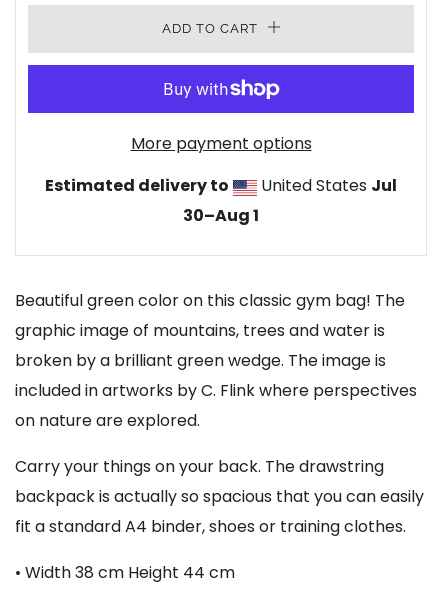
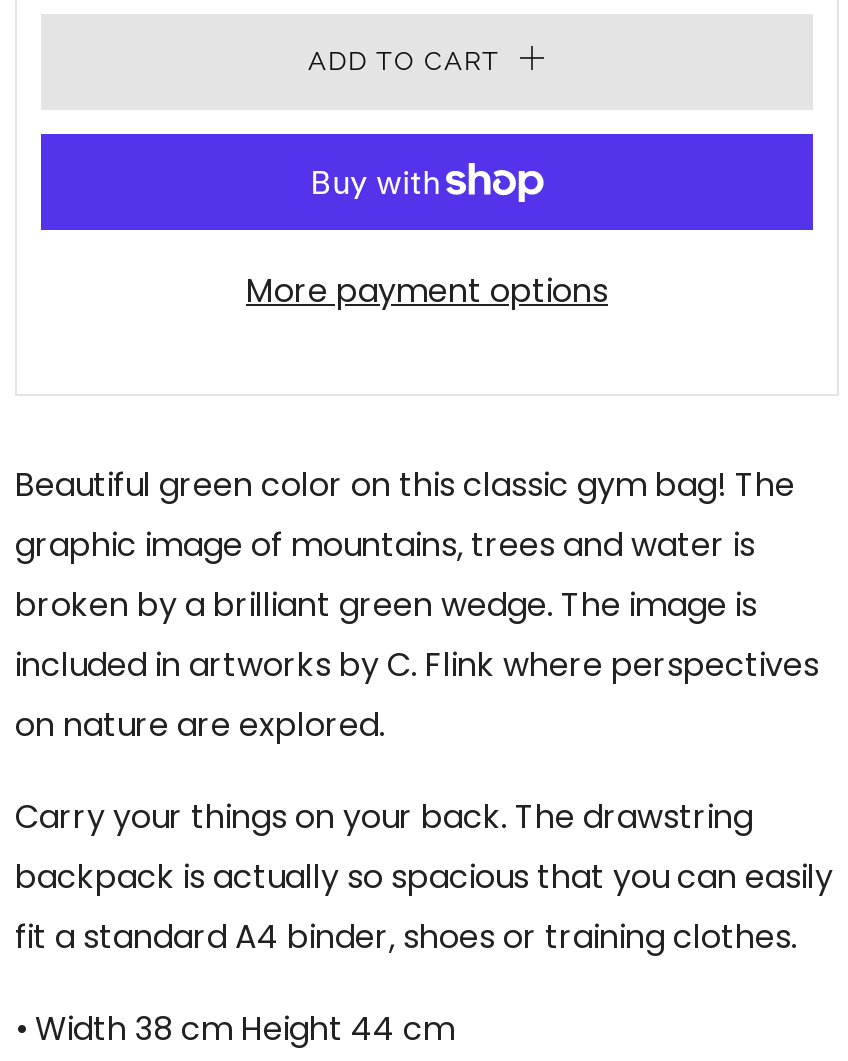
[45,174,397,227] Estimated delivery to | United States Jul | 30–Aug 1 -> none

